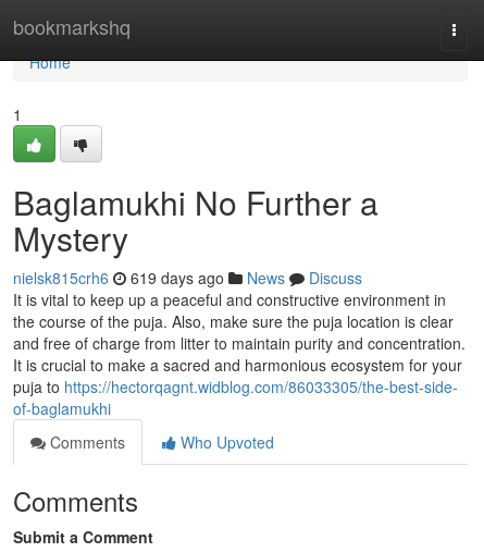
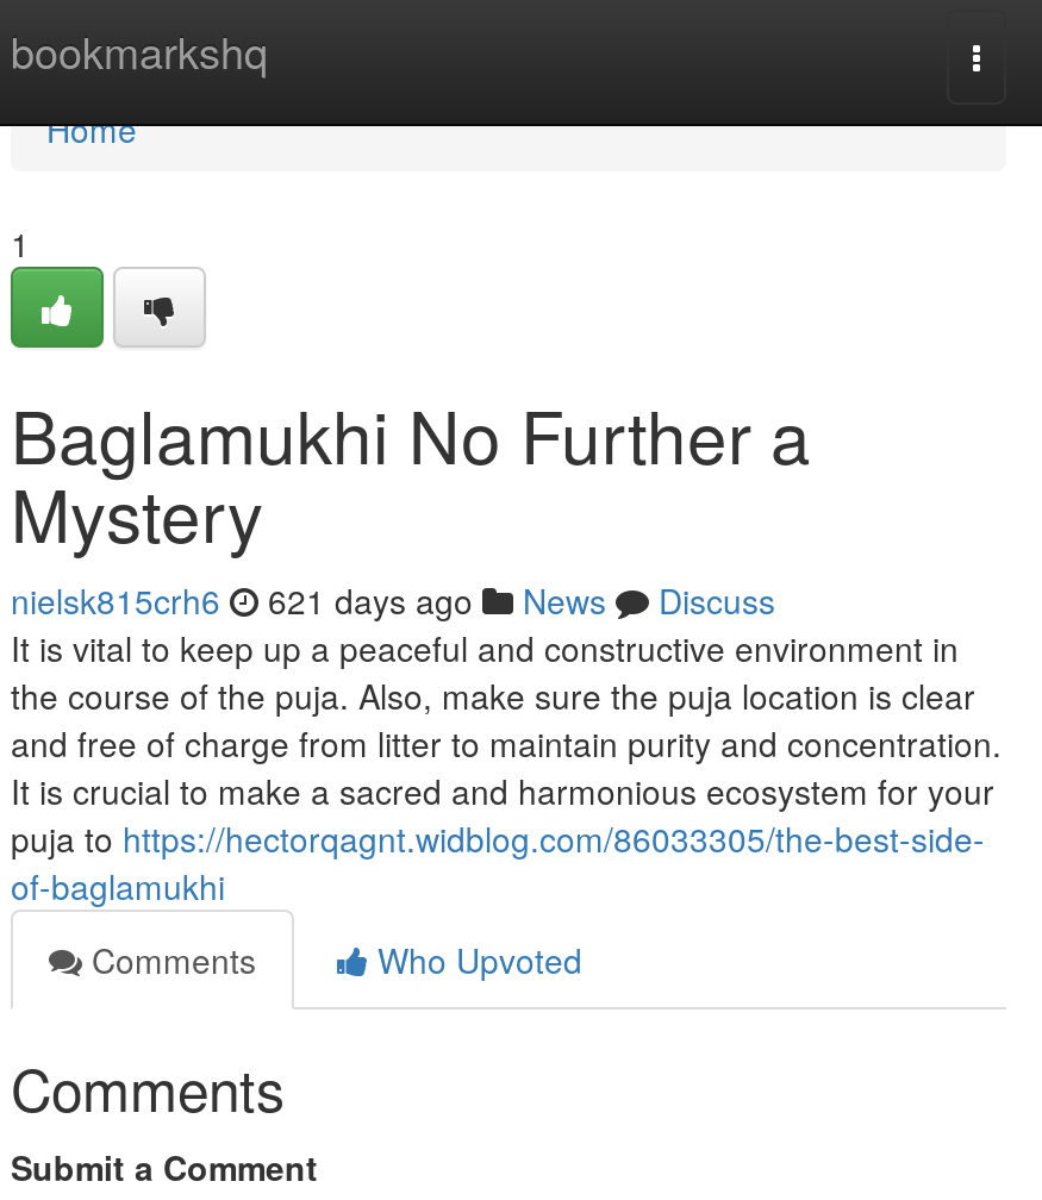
[13,267,362,289] nielsk815crh6 619 days ago News Discuss -> [11,576,775,624] nielsk815crh6 621 days ago News Discuss

